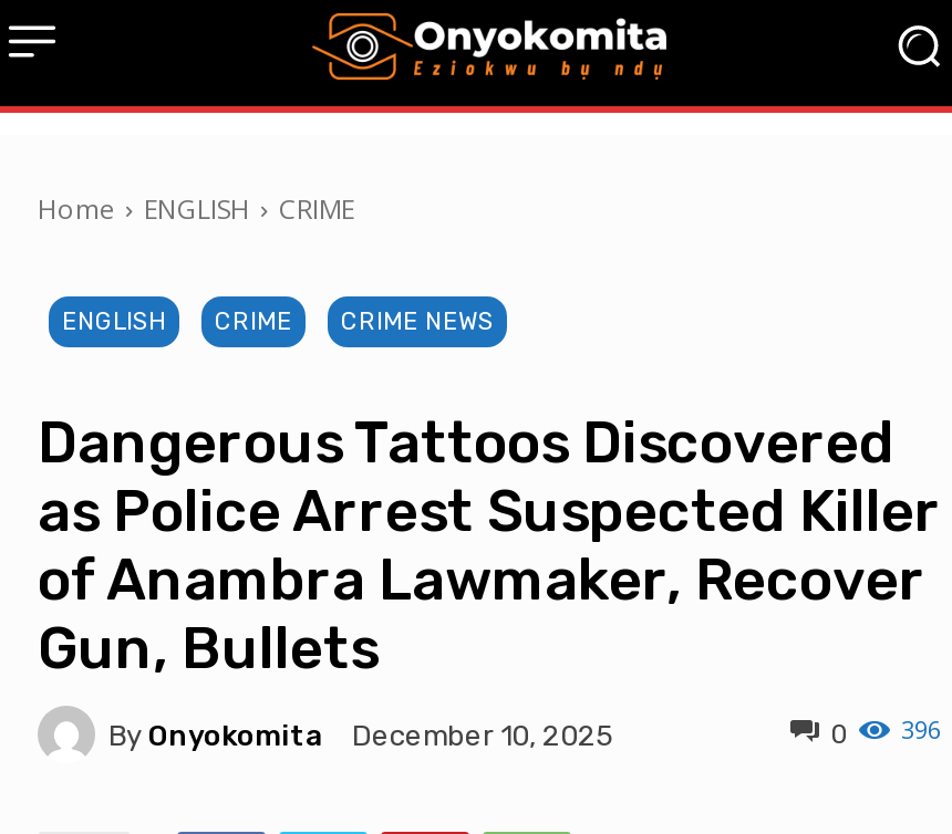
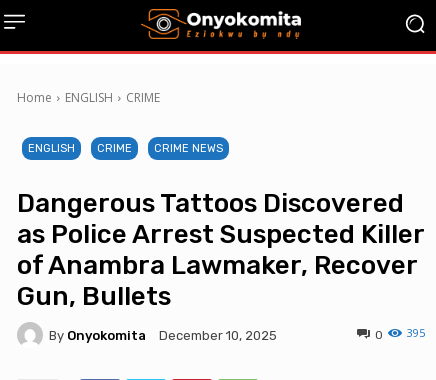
[830,713,941,750] 0 396 -> [375,325,425,342] 0 395

